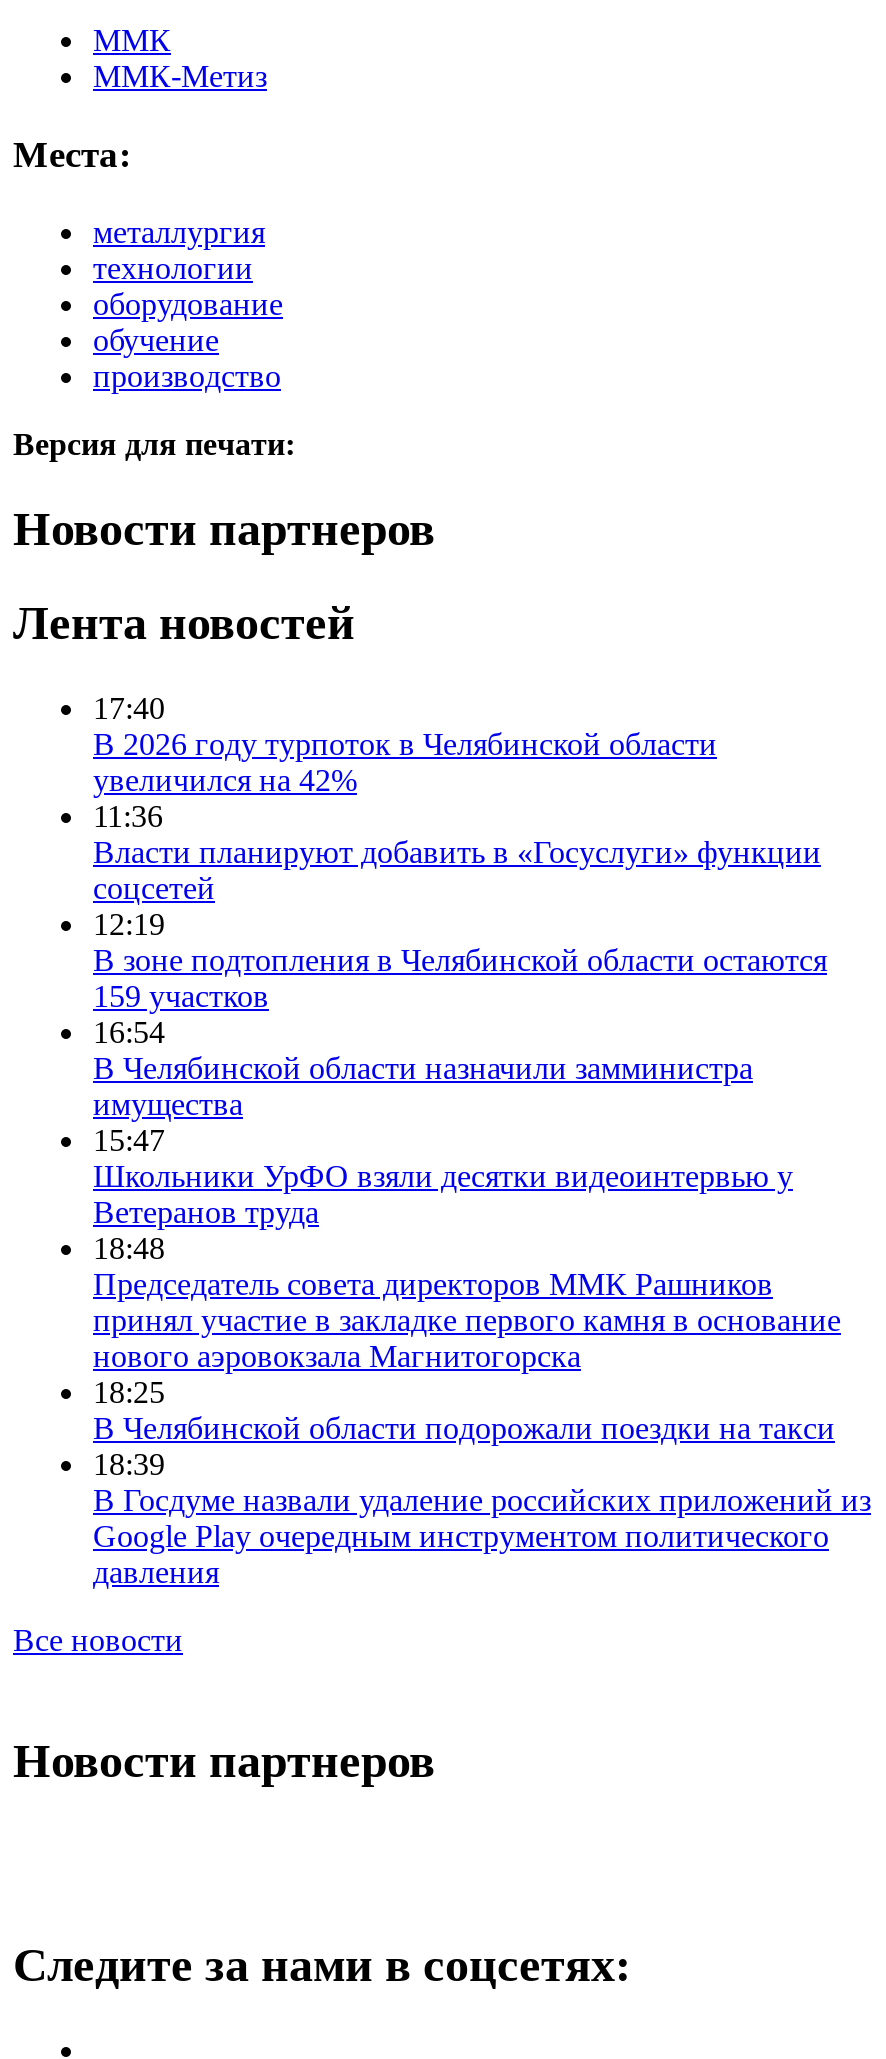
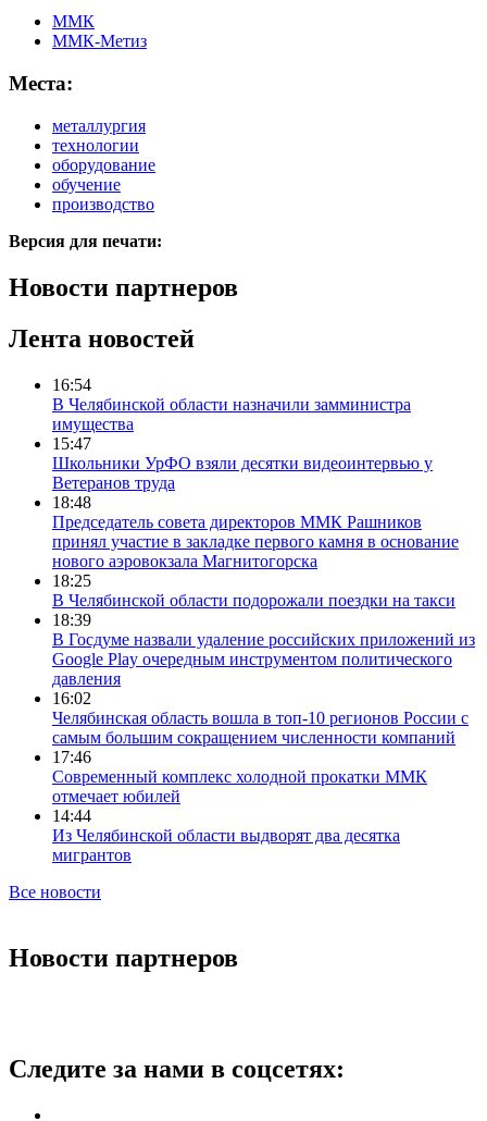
[93,690,827,1012] 17:40 | В 2026 году турпоток в Челябинской области | увеличился на 42% | 11:36 | Власти планируют добавить в «Госуслуги» функции | соцсетей | 12:19 | В зоне подтопления в Челябинской области остаются | 159 участков -> none
moved [93,1014,871,1588] -> [52,375,475,687]: 16:54 | В Челябинской области назначили замминистра | имущества | ... | Google Play очередным инструментом политического | давления
none -> [52,688,469,864] 16:02 | Челябинская область вошла в топ-10 регионов России с | самым большим сокращением численности компаний | 17:46 | Современный комплекс холодной прокатки ММК | отмечает юбилей | 14:44 | Из Челябинской области выдворят два десятка | мигрантов

